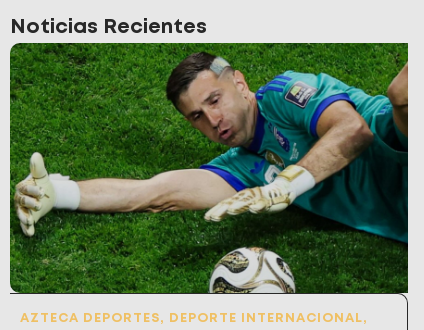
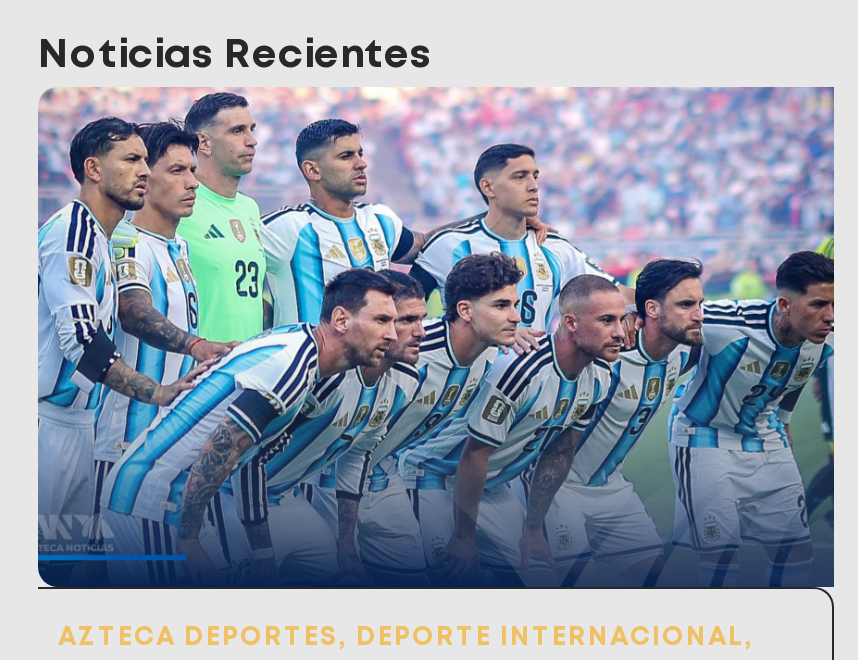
[9,42,409,294] [image] -> [36,85,836,589] [image]

